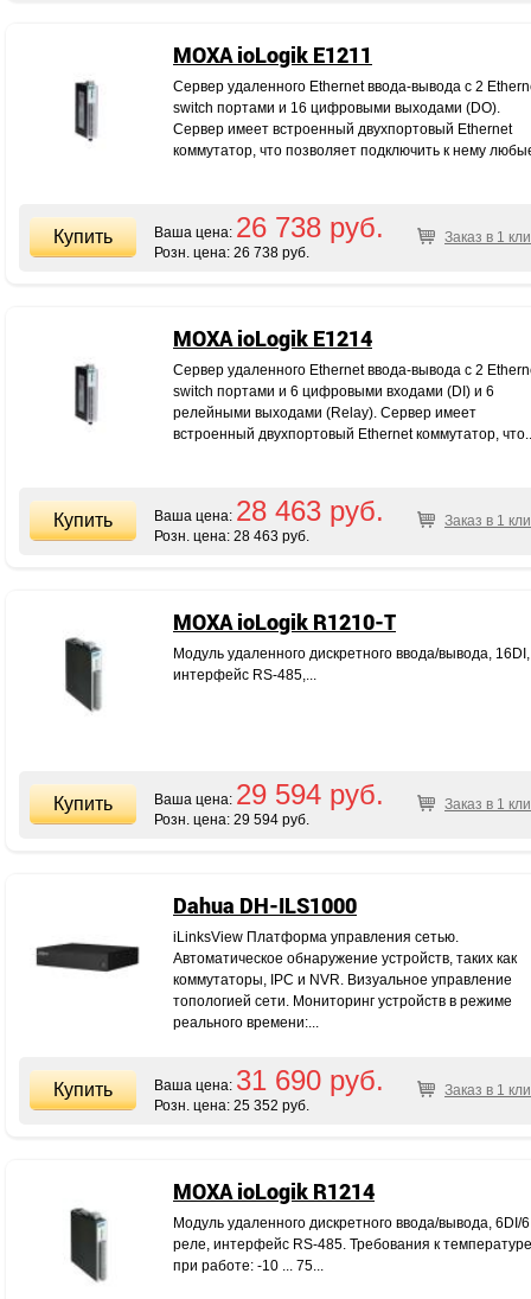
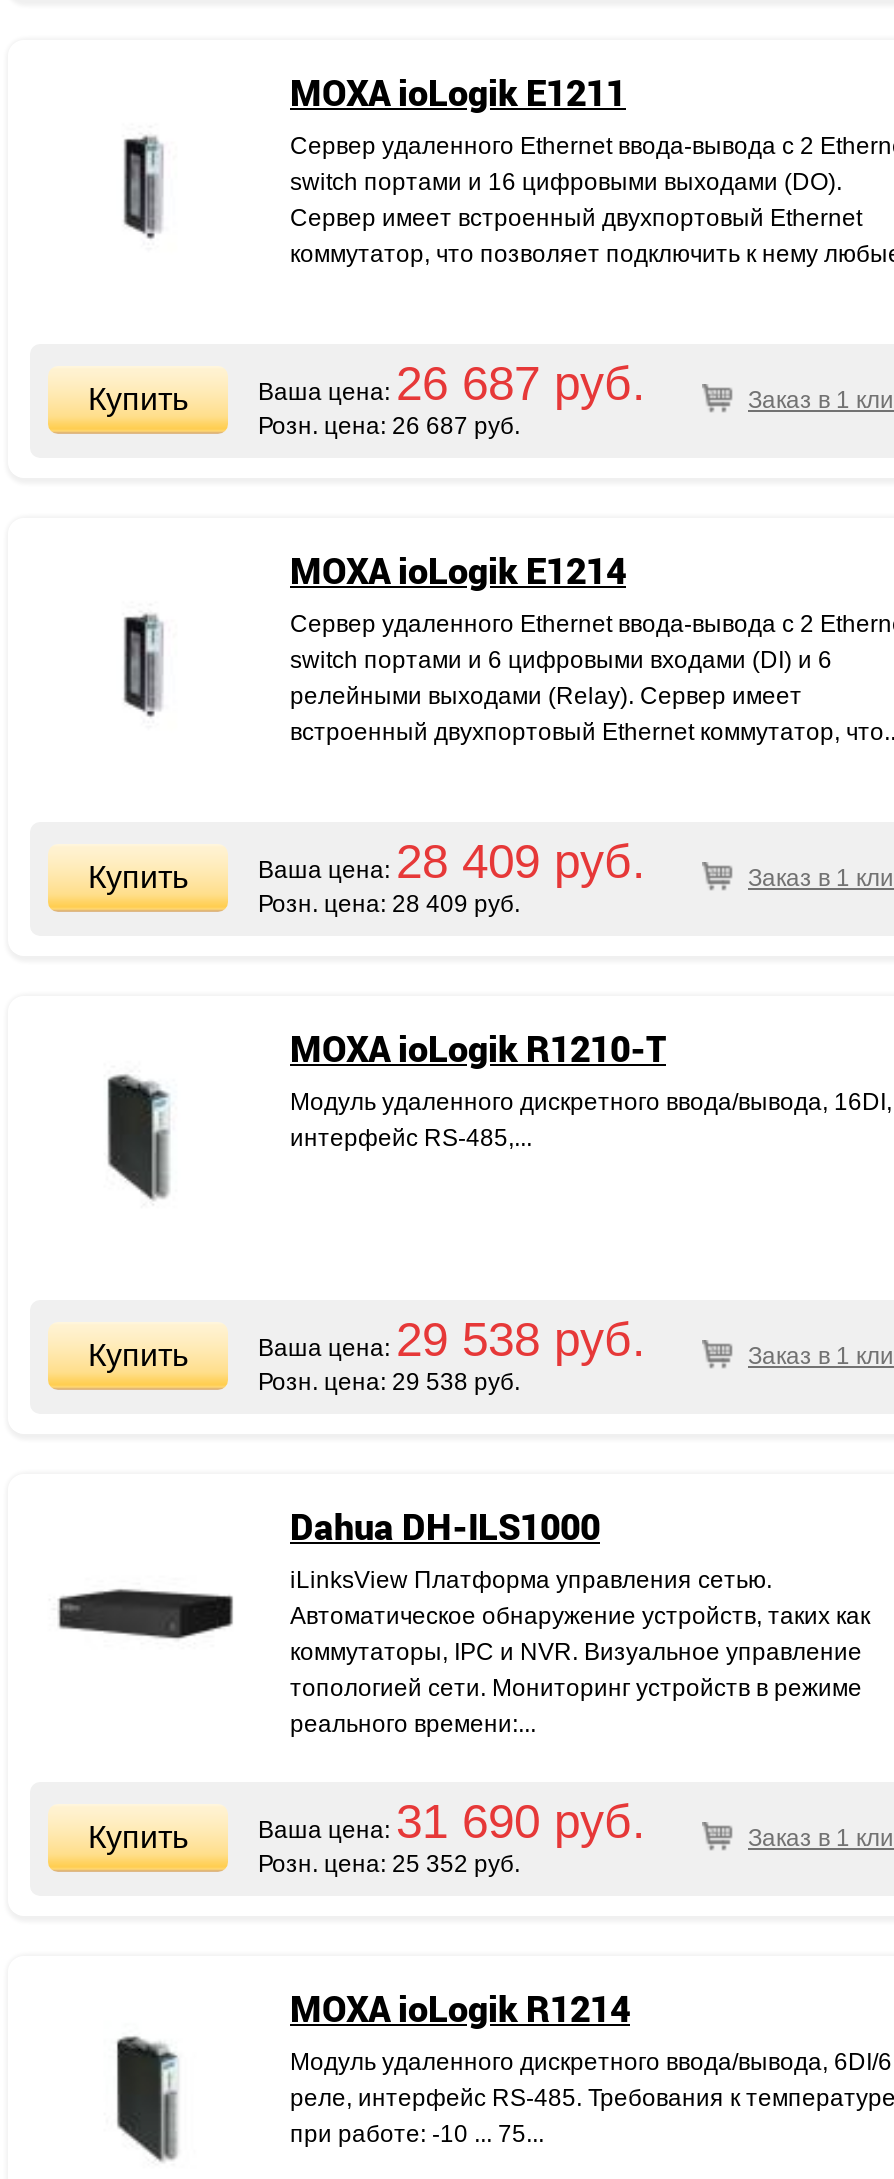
[154,211,384,243] Ваша цена: 26 738 руб. -> [258,356,646,410] Ваша цена: 26 687 руб.
[154,244,309,261] Розн. цена: 26 738 руб. -> [258,412,520,440] Розн. цена: 26 687 руб.
[154,495,384,527] Ваша цена: 28 463 руб. -> [258,834,646,888] Ваша цена: 28 409 руб.
[154,528,309,545] Розн. цена: 28 463 руб. -> [258,890,520,918] Розн. цена: 28 409 руб.
[154,778,384,810] Ваша цена: 29 594 руб. -> [258,1312,646,1366] Ваша цена: 29 538 руб.
[154,812,309,828] Розн. цена: 29 594 руб. -> [258,1368,520,1396] Розн. цена: 29 538 руб.

